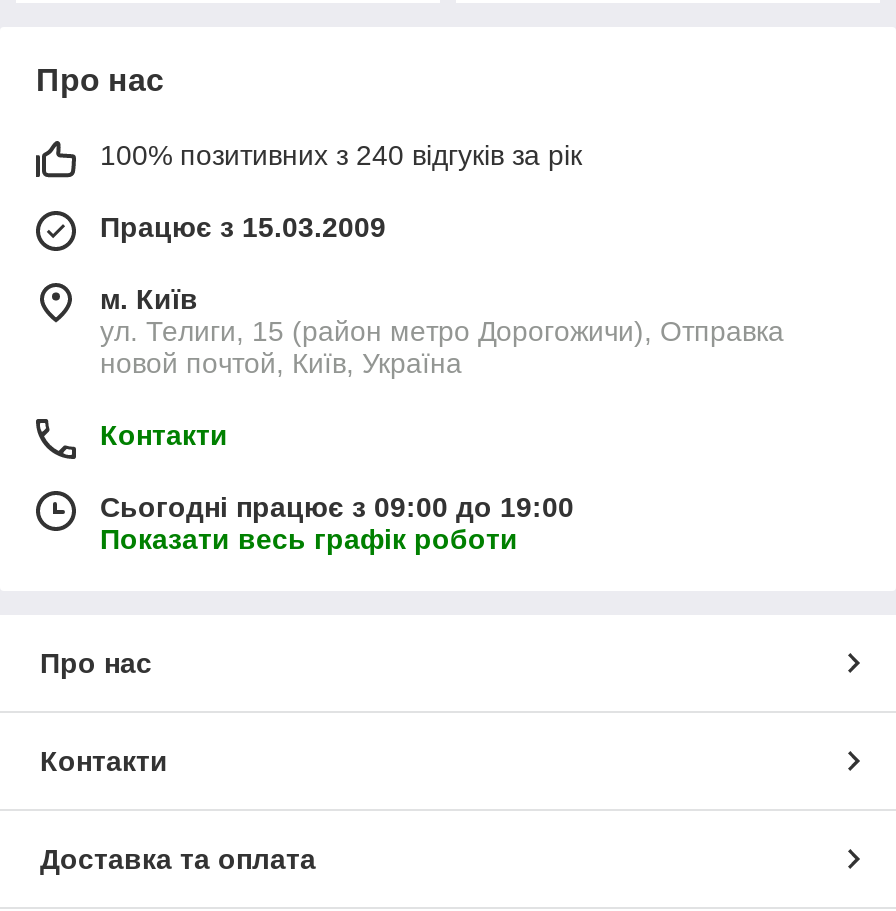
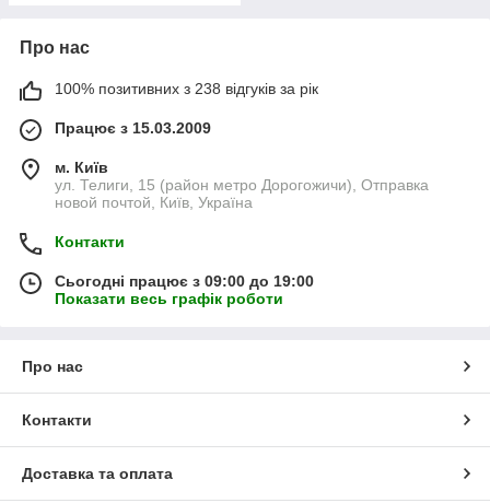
[100,139,582,171] 100% позитивних з 240 відгуків за рік -> [55,80,318,97] 100% позитивних з 238 відгуків за рік

